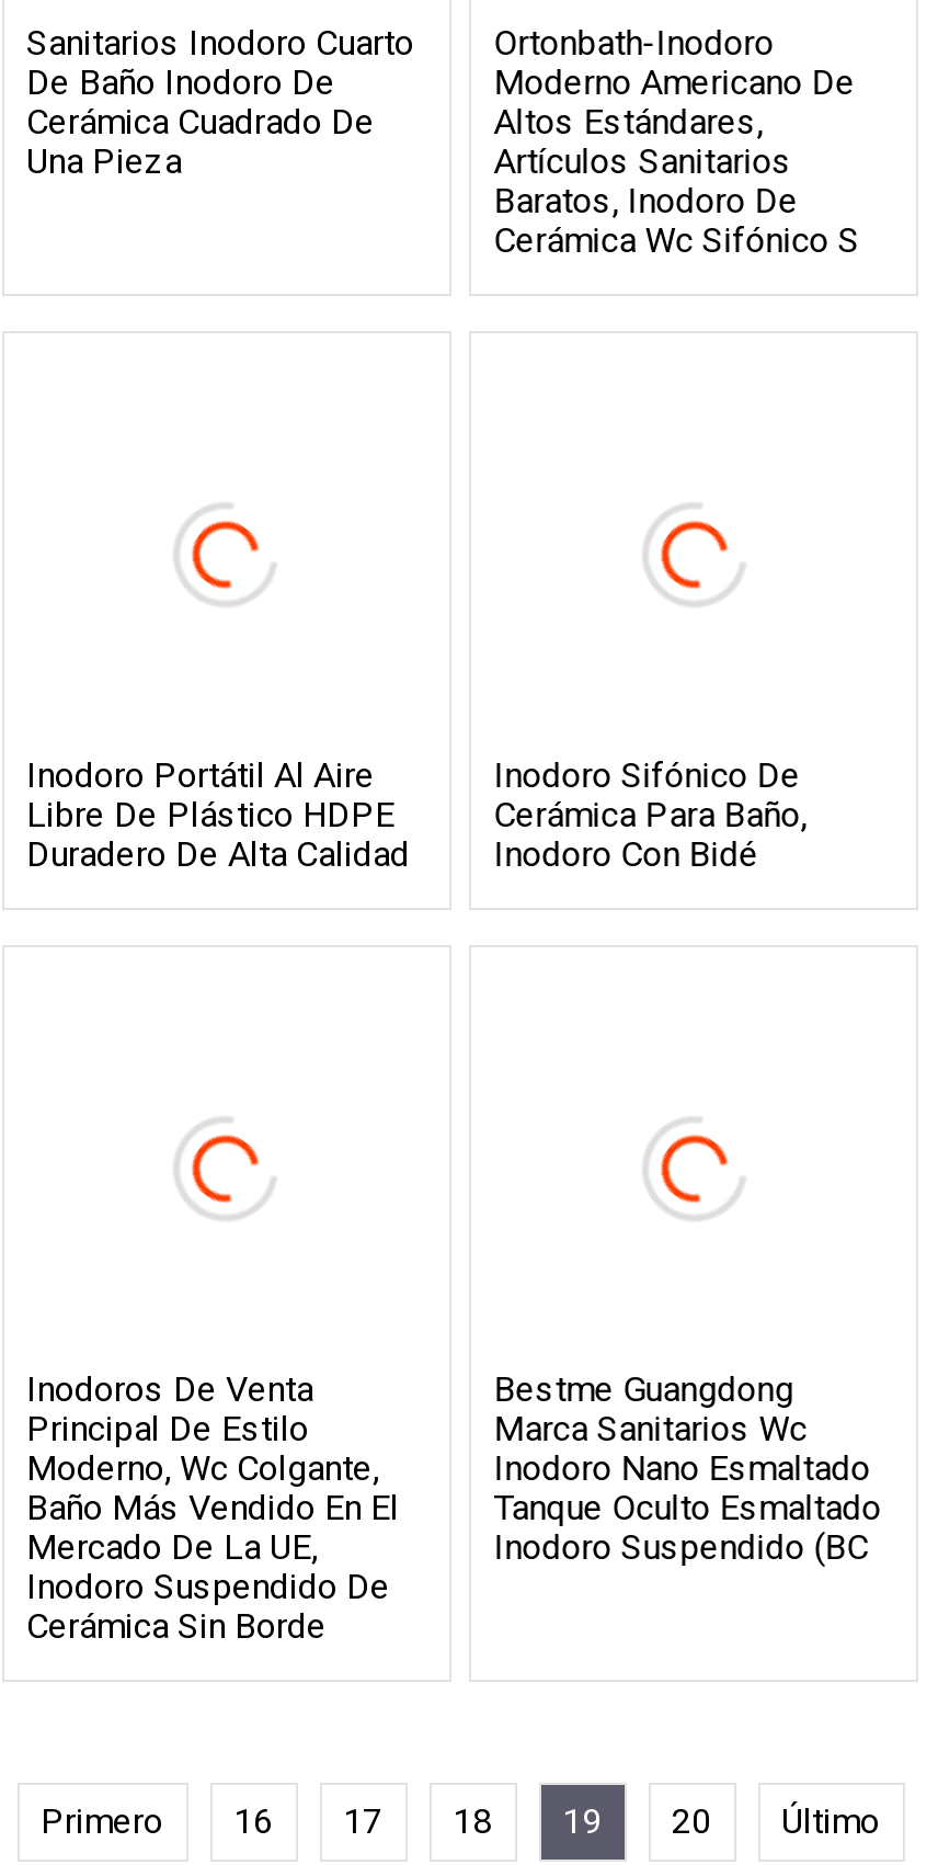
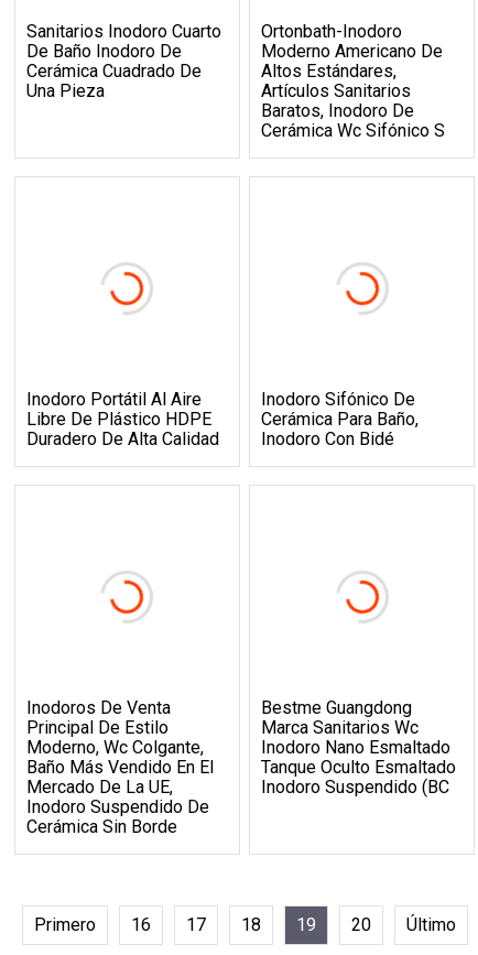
[173,507,276,605] [image] -> [101,263,153,313] [image]
[642,507,745,605] [image] -> [337,263,389,313] [image]
[173,1121,276,1219] [image] -> [101,572,153,621] [image]
[642,1121,745,1219] [image] -> [337,572,389,621] [image]

